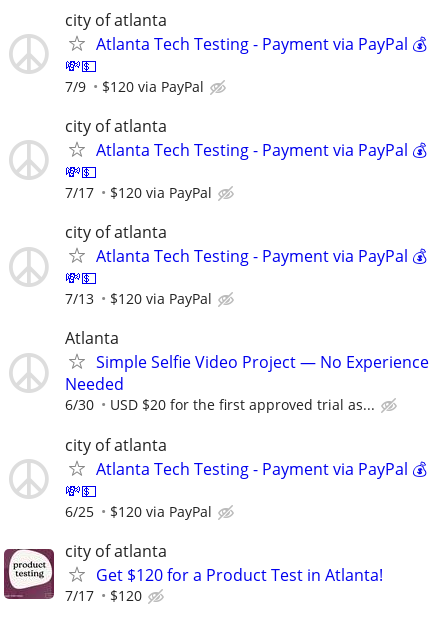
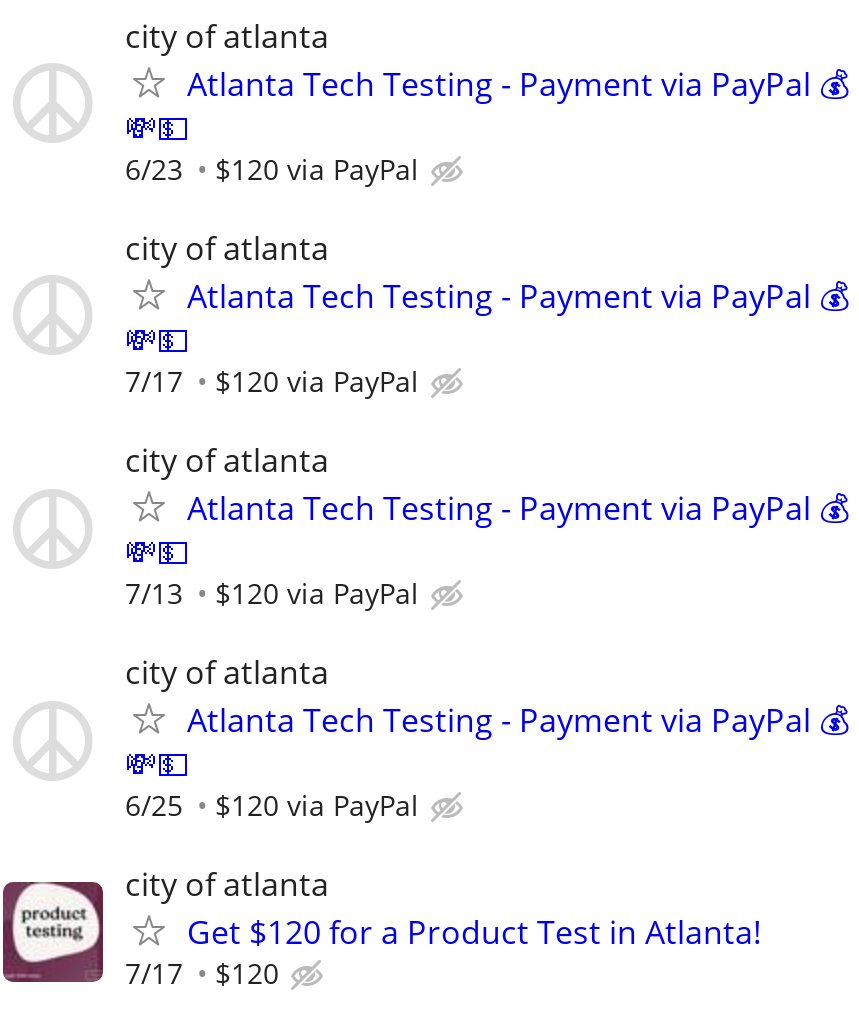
[65,77,204,96] 7/9 $120 via PayPal -> [125,150,419,188] 6/23 $120 via PayPal
[65,327,429,414] Atlanta | Simple Selfie Video Project — No Experience | Needed | 6/30 | USD $20 for the first approved trial as... -> none

